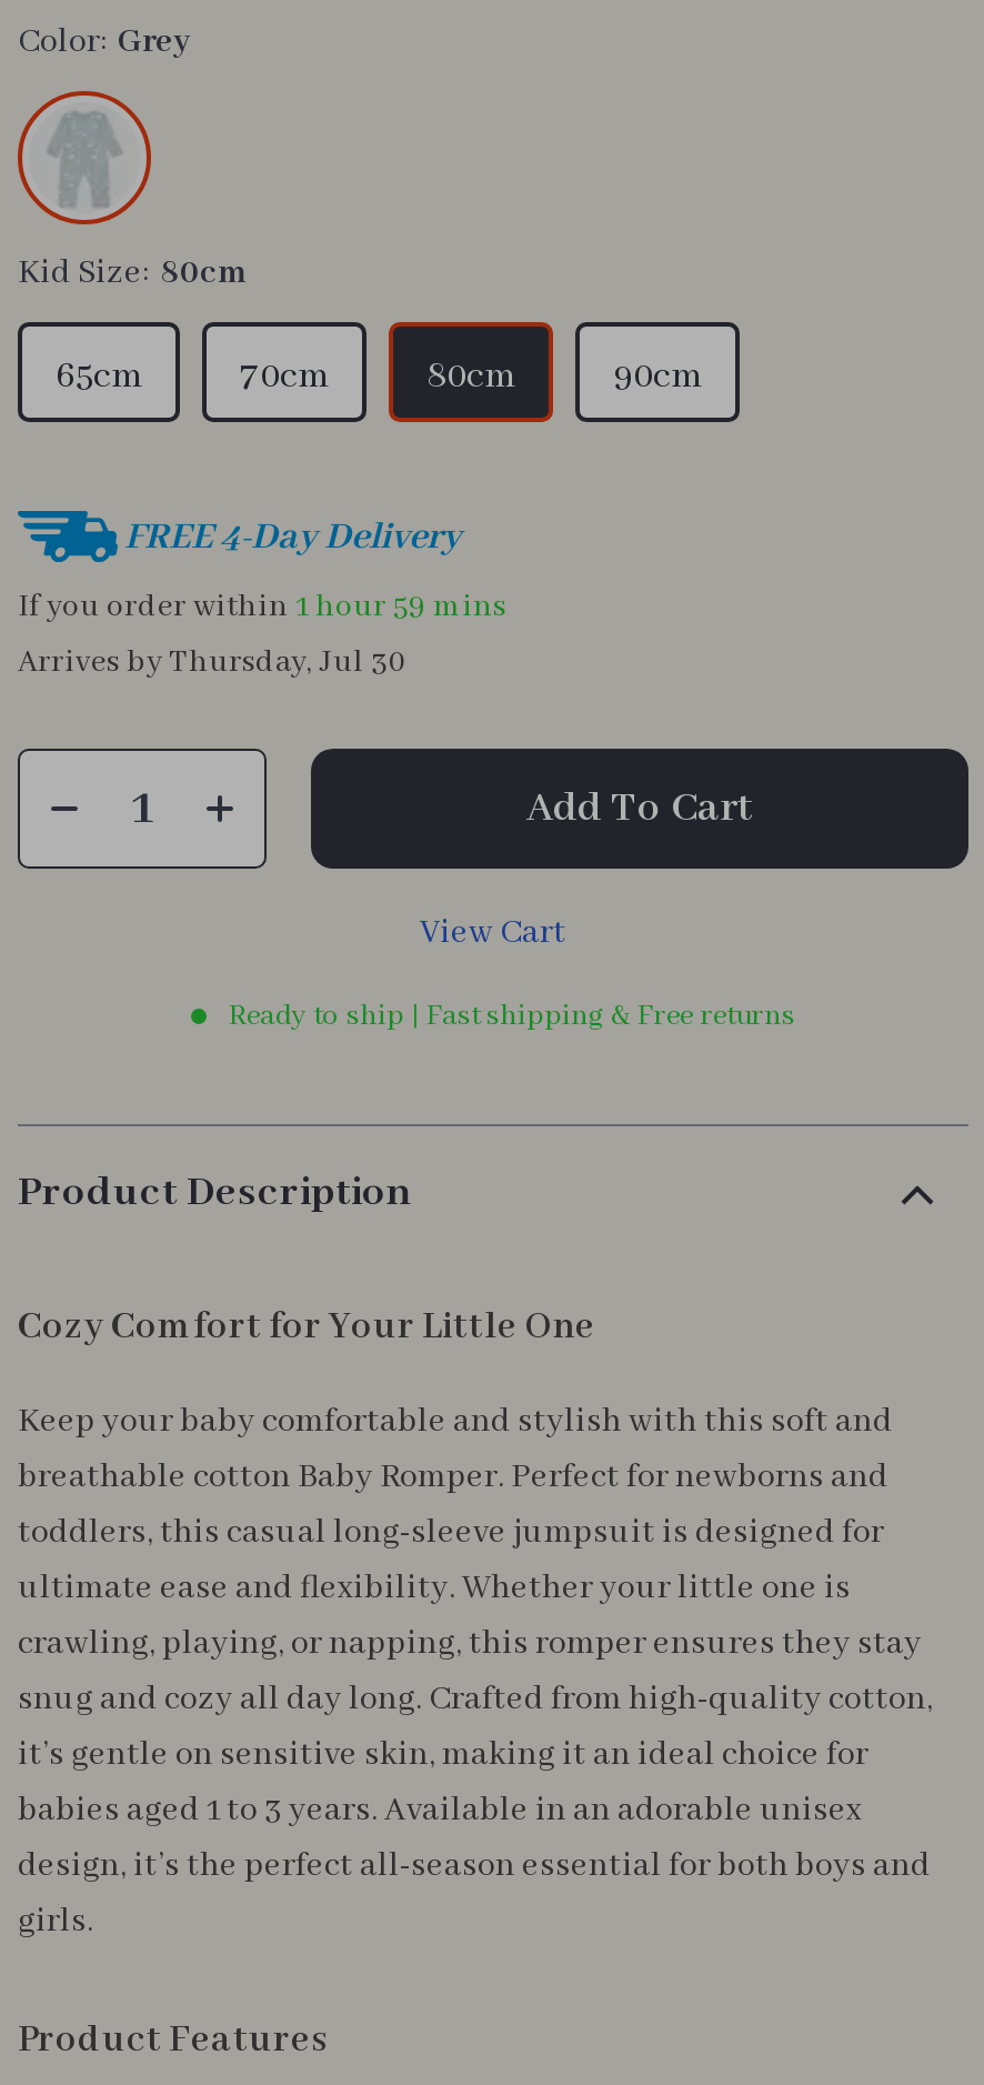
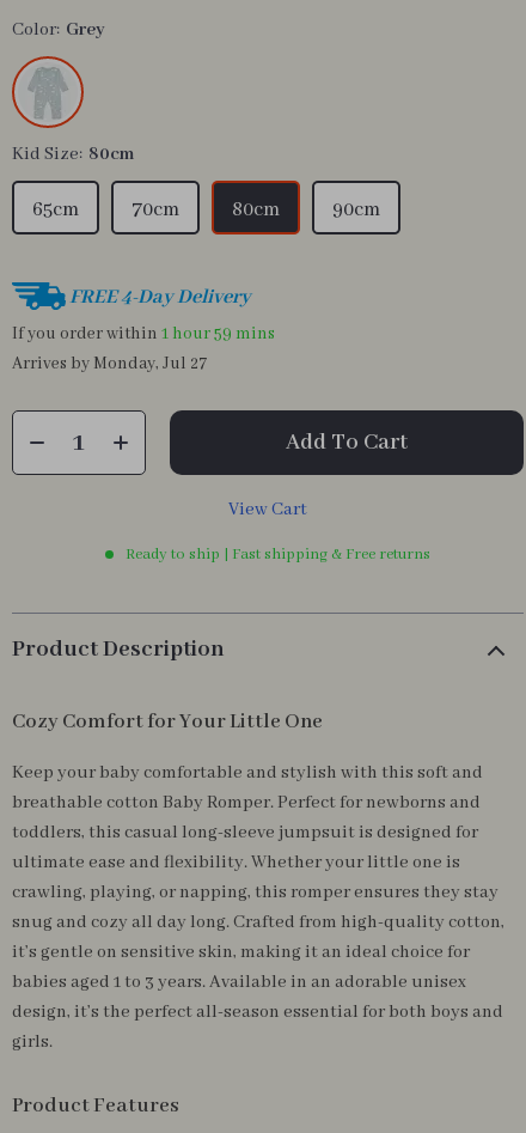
[18,642,406,682] Arrives by Thursday, Jul 30 -> [12,353,207,374] Arrives by Monday, Jul 27

